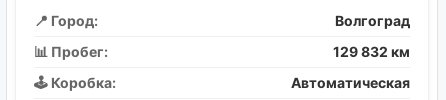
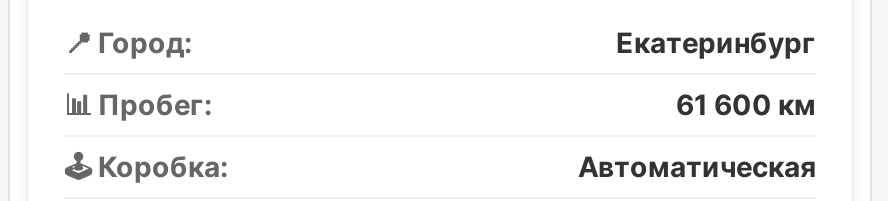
[335,12,410,29] Волгоград -> [616,26,816,60] Екатеринбург
[333,43,410,60] 129 832 км -> [676,88,816,122] 61 600 км

